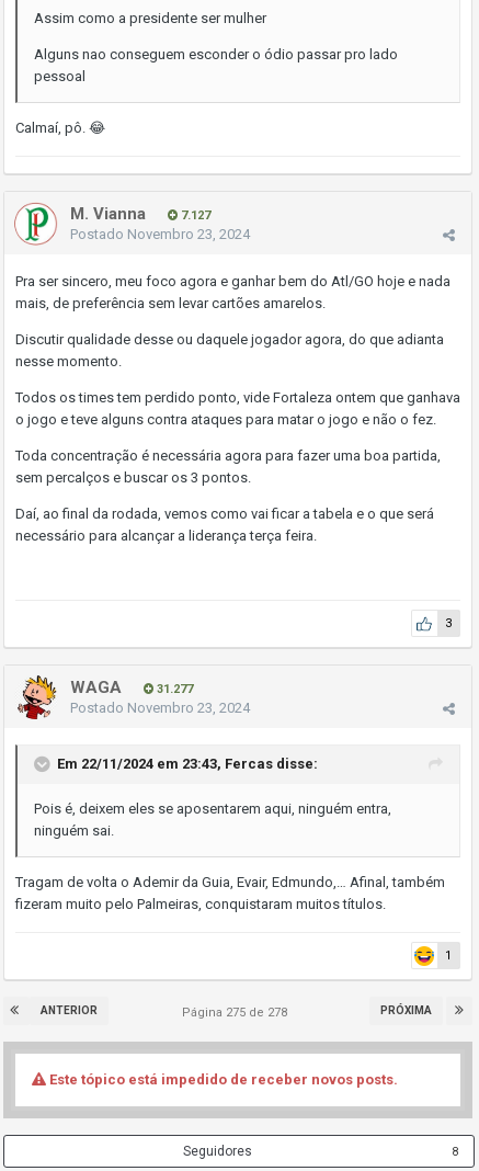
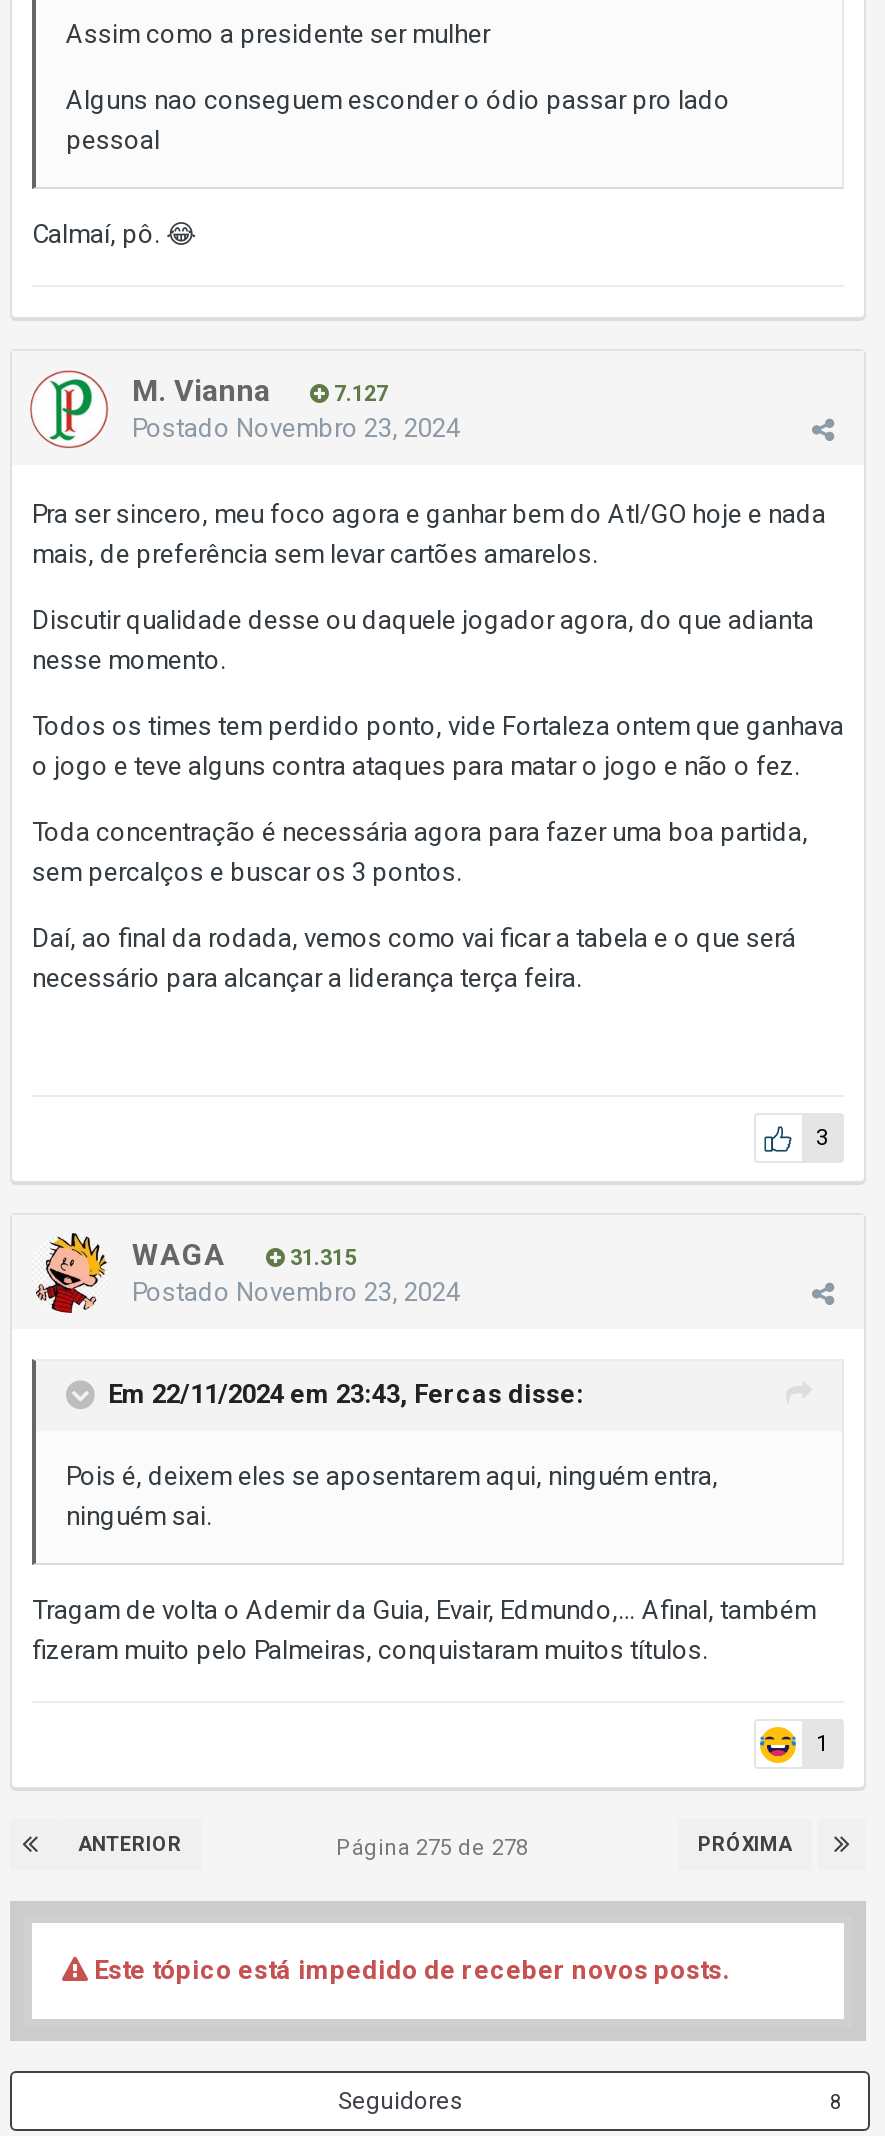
[153,682,193,696] 31.277 -> [284,1245,356,1271] 31.315

